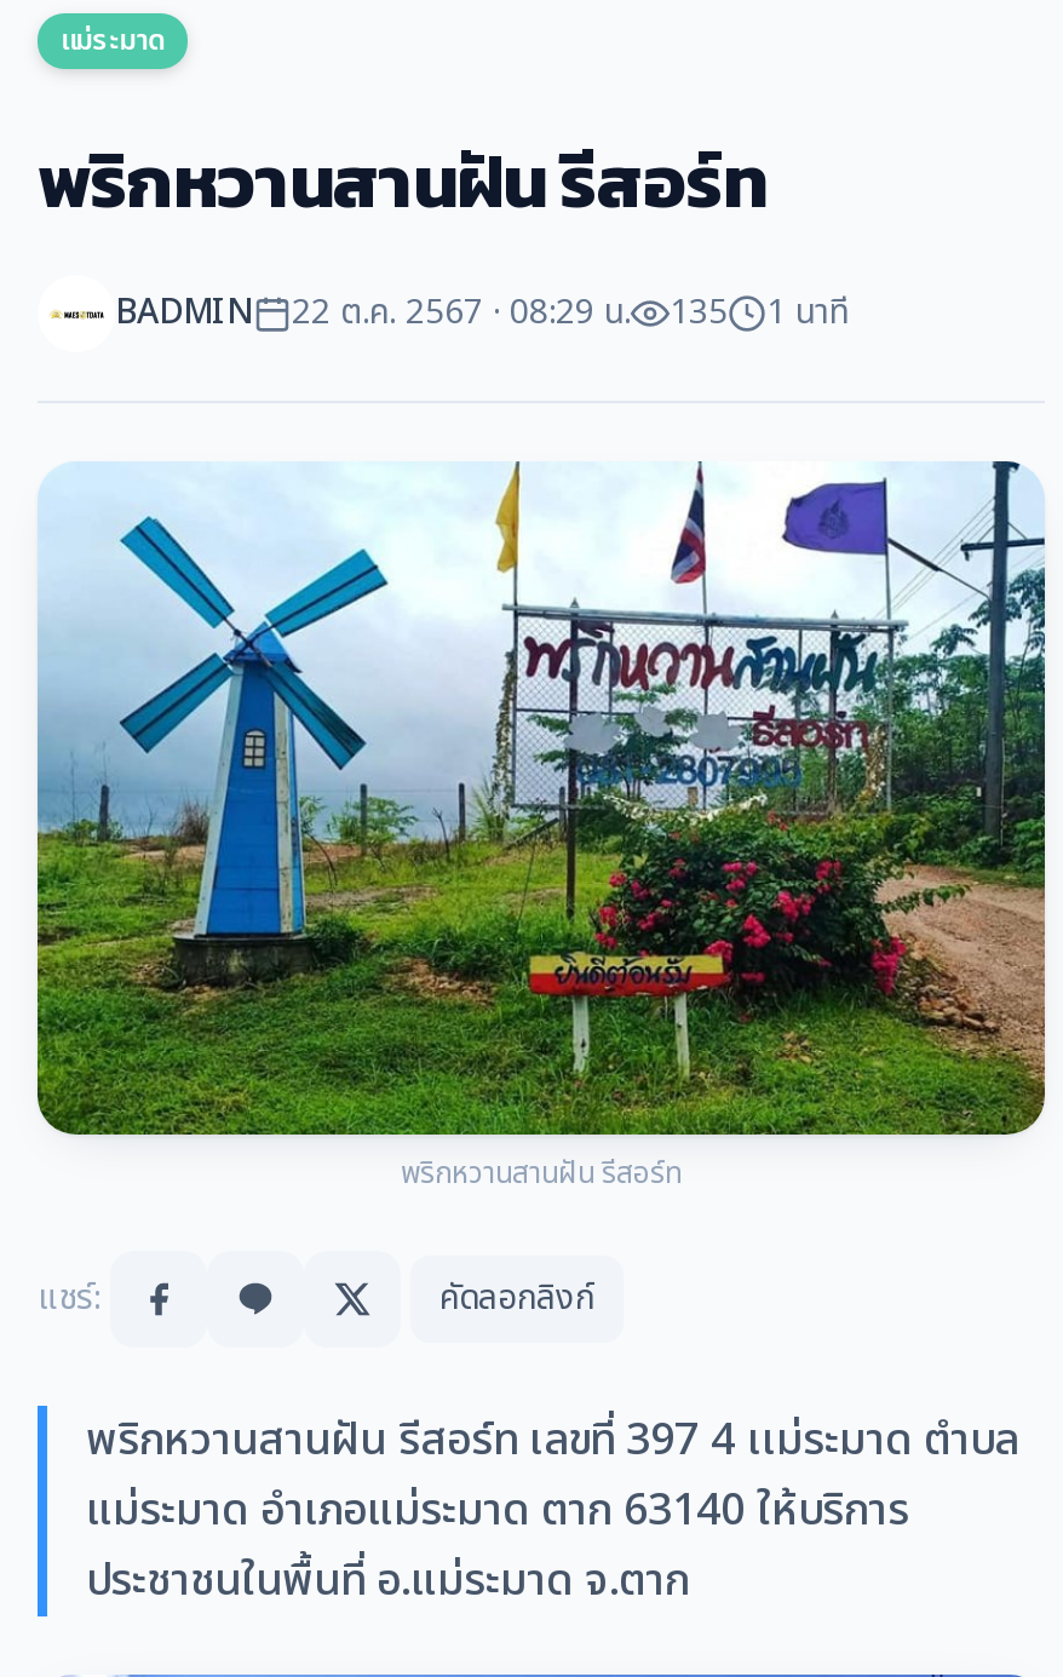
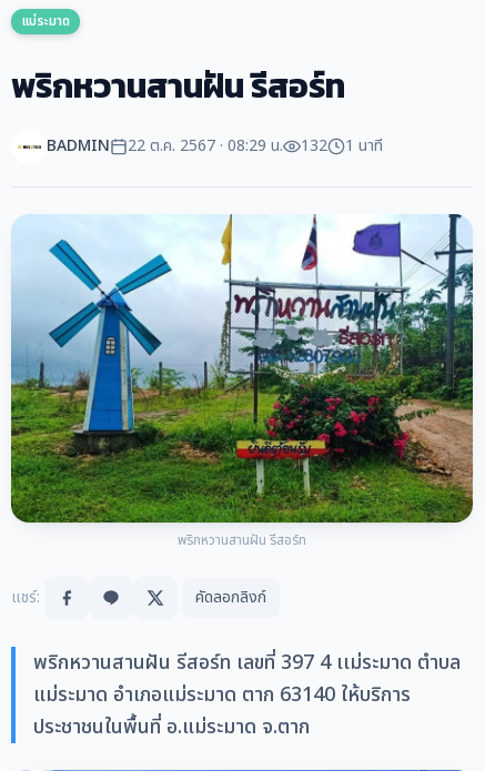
[670,287,728,338] 135 -> [301,134,327,158] 132

